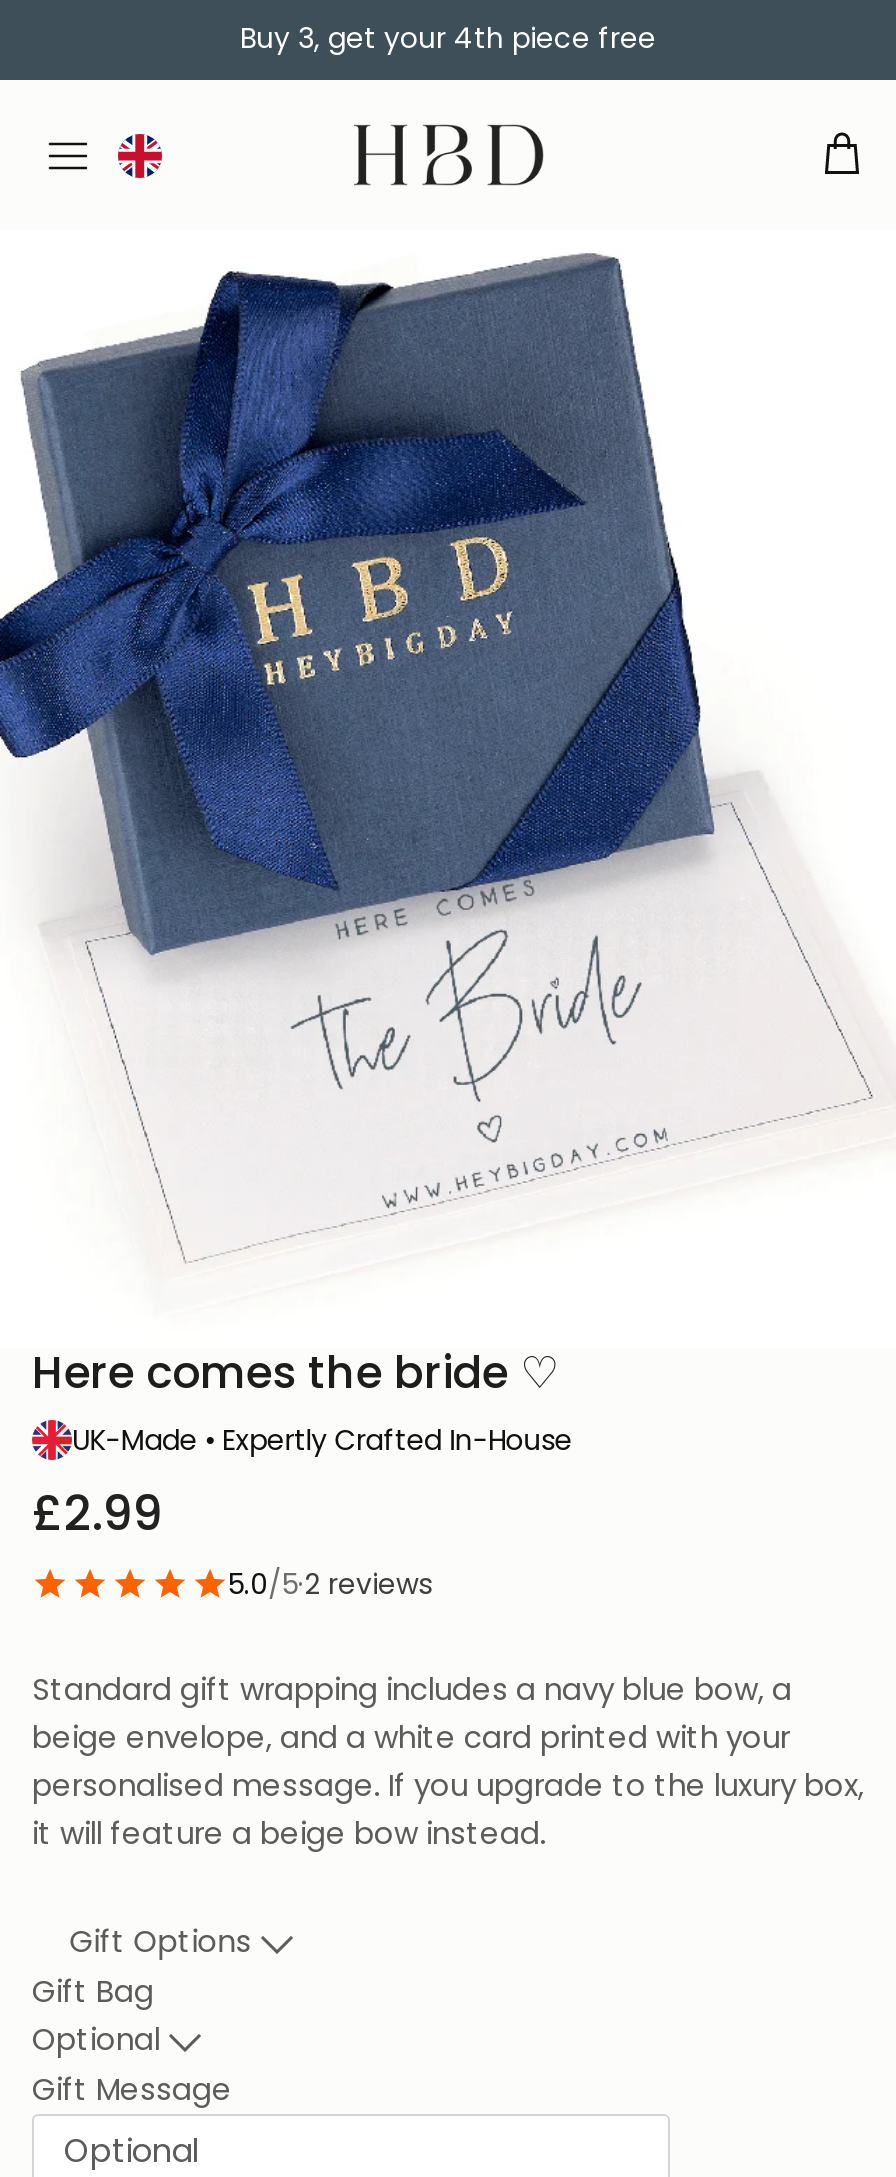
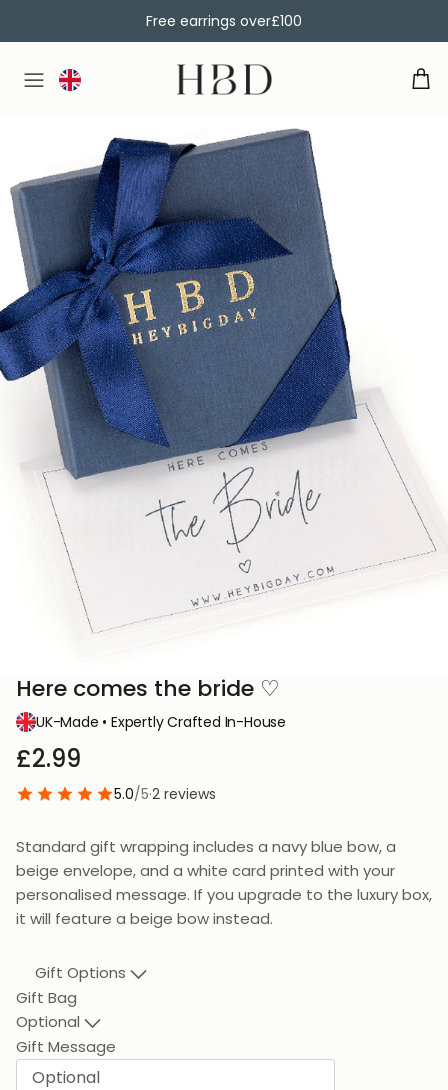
[240,18,656,58] Buy 3, get your 4th piece free -> [146,11,302,31] Free earrings over£100

